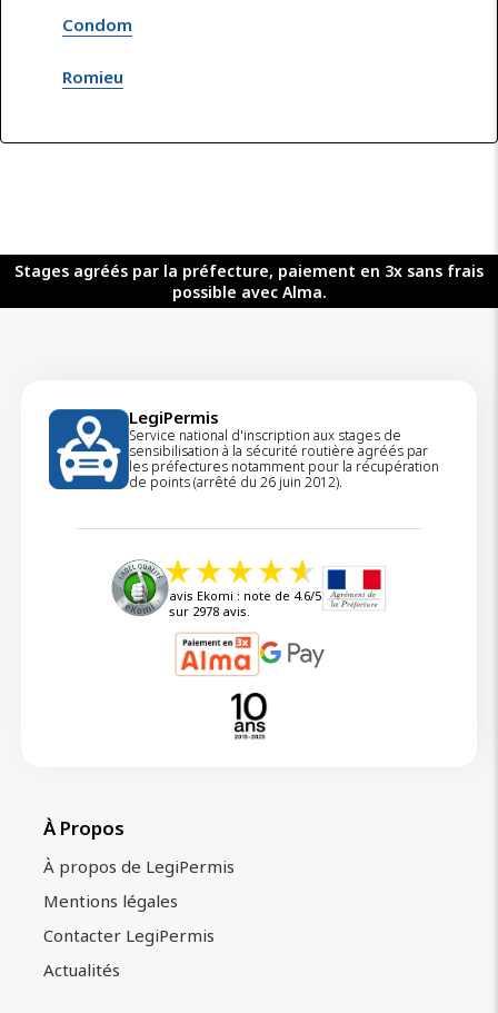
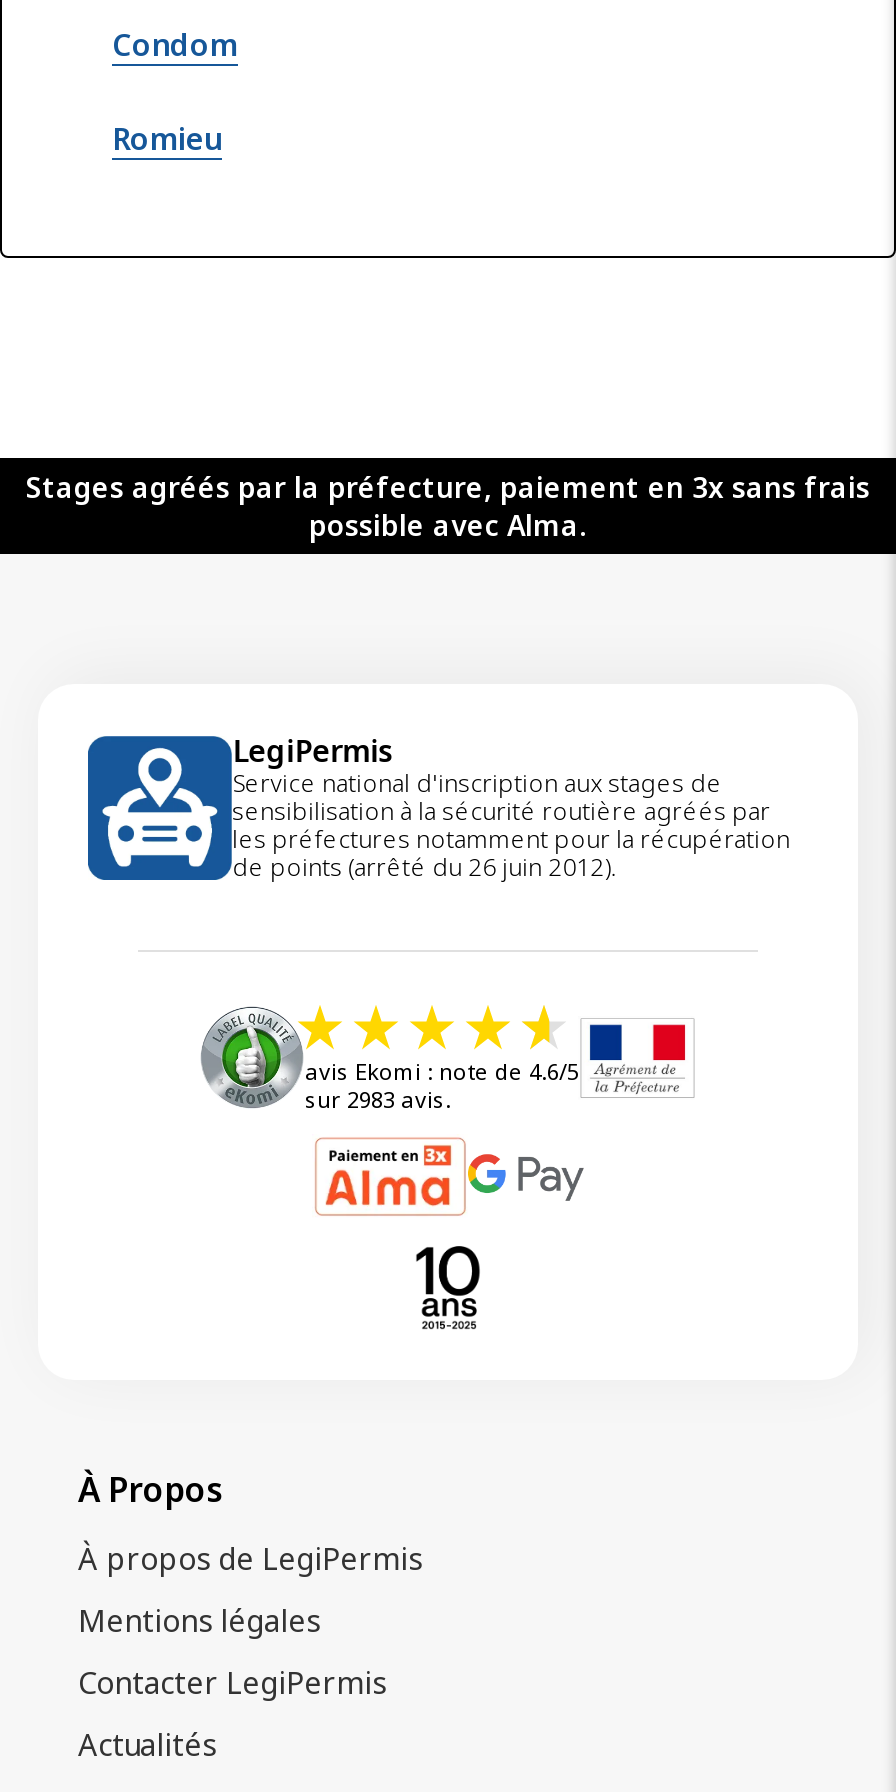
[170,602,251,619] sur 2978 avis. -> [305,1083,451,1113] sur 2983 avis.

